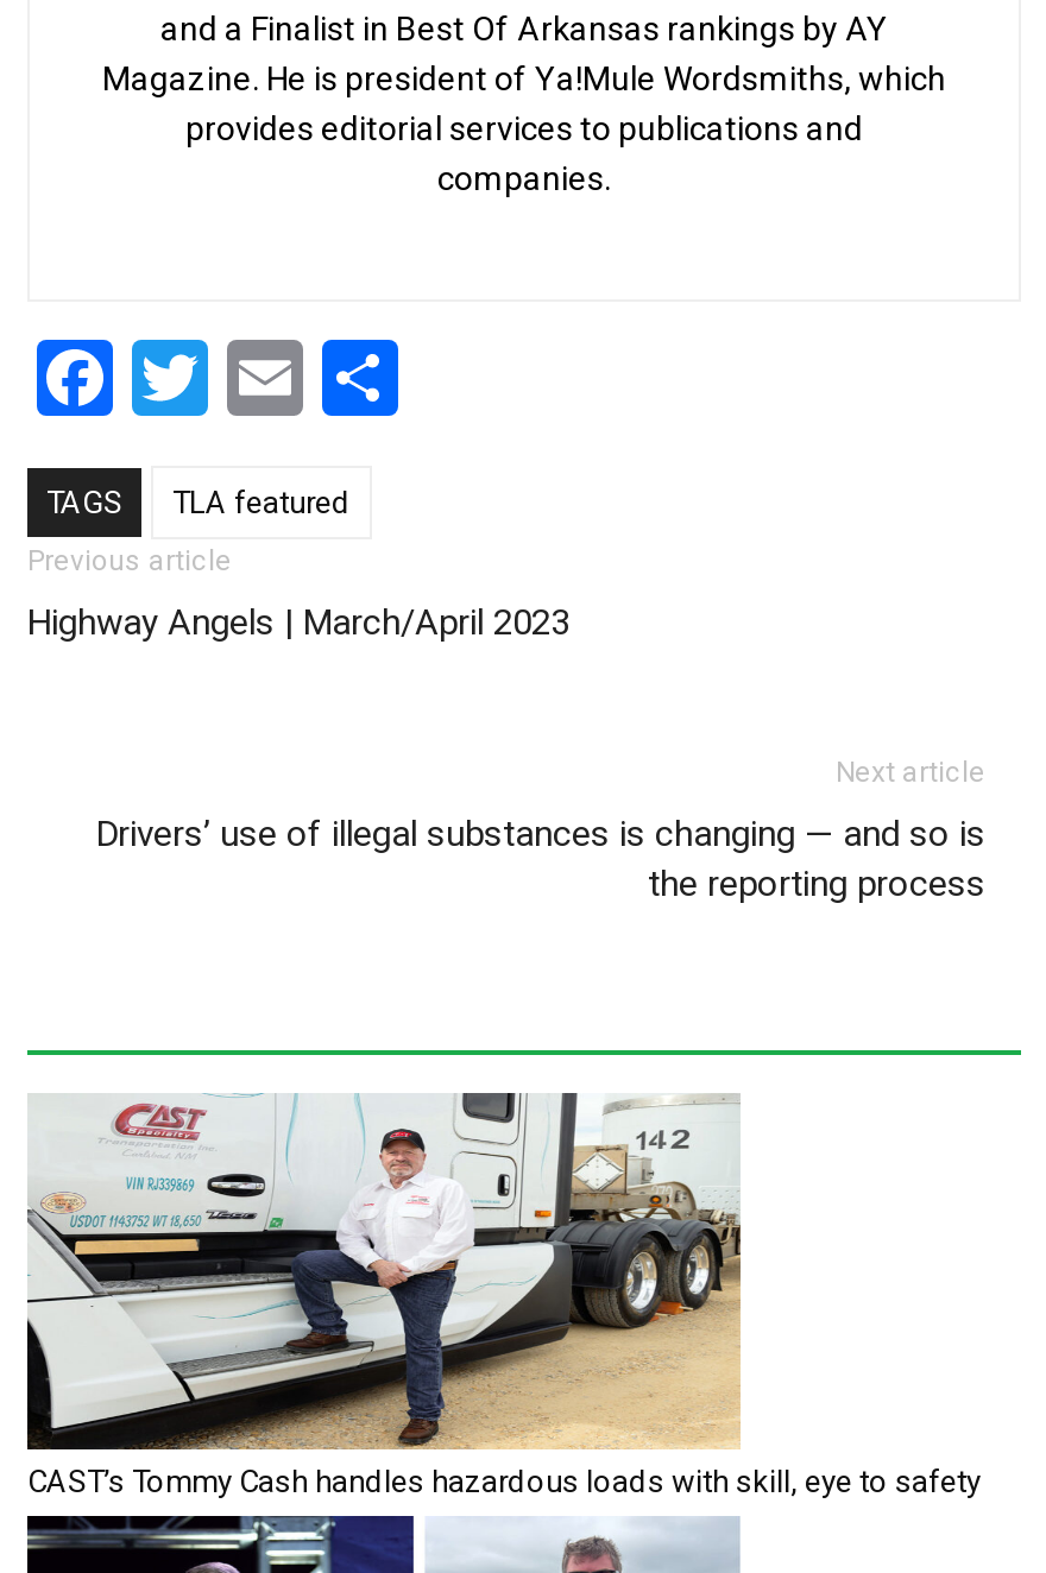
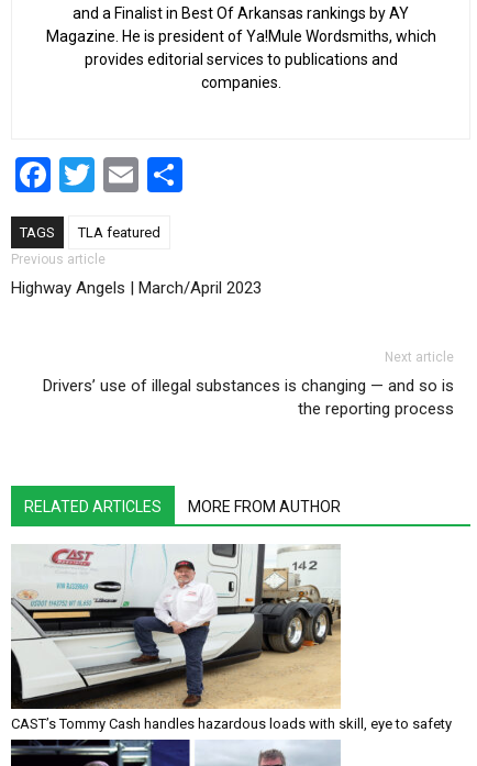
none -> [24,497,341,515] RELATED ARTICLES | MORE FROM AUTHOR

